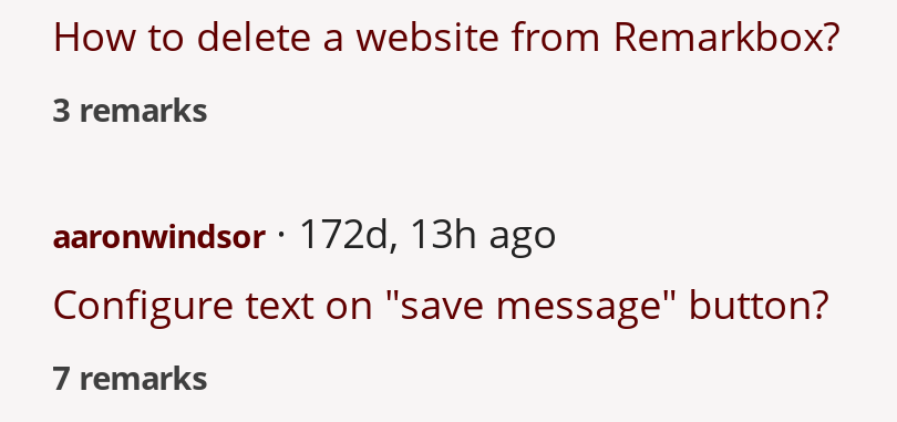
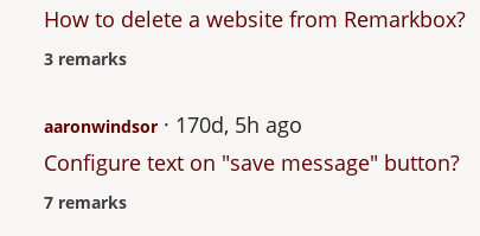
[52,206,557,259] aaronwindsor 172d, 13h ago -> [43,110,302,139] aaronwindsor 170d, 5h ago

